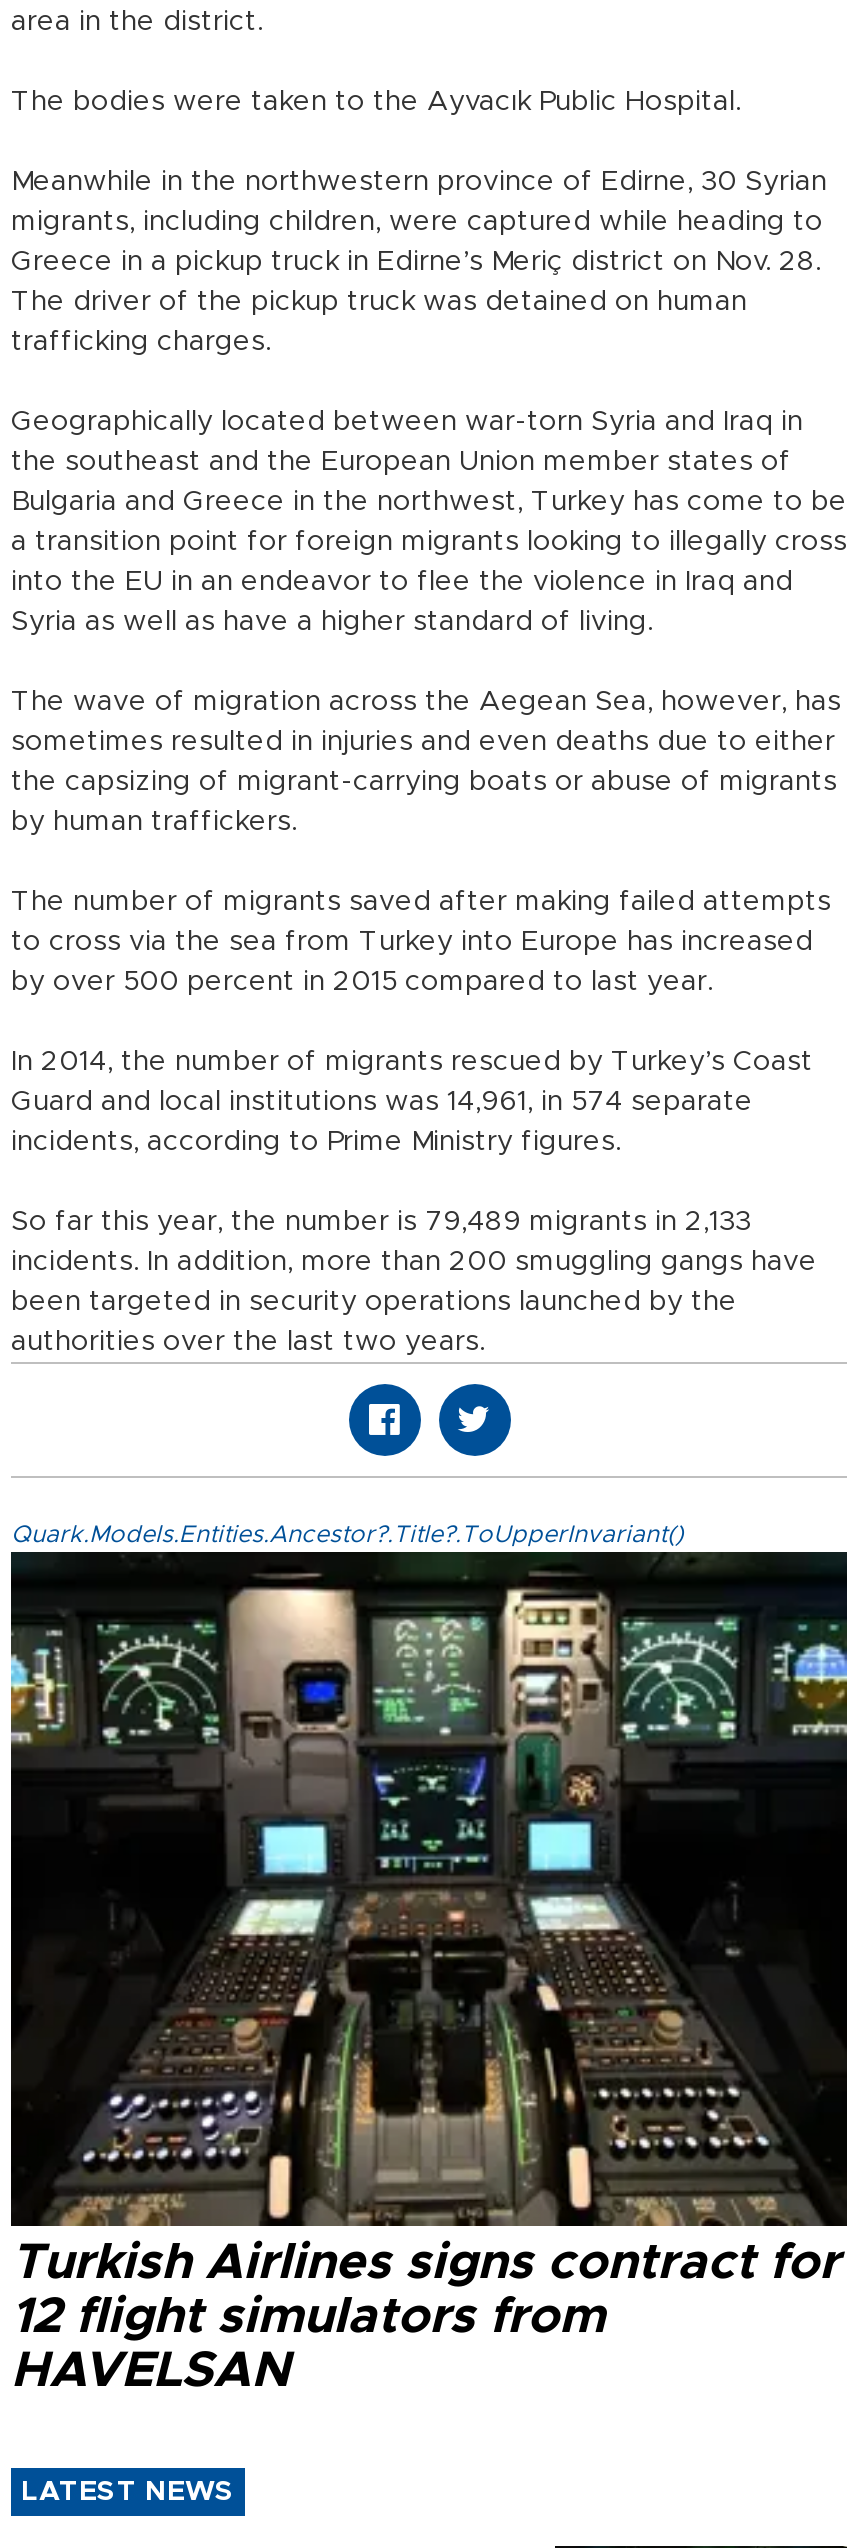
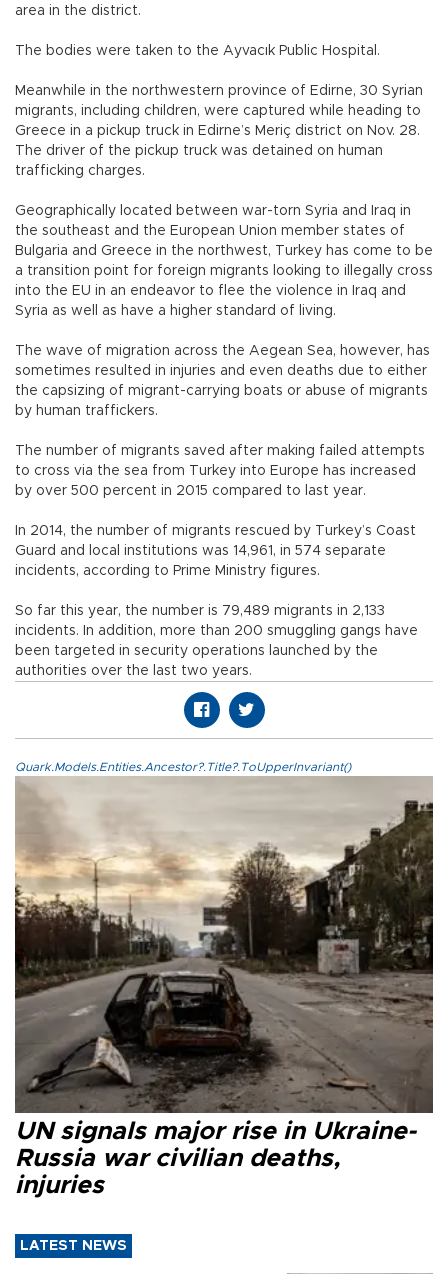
[9,1552,849,2396] [image] | Turkish Airlines signs contract for | 12 flight simulators from | HAVELSAN -> [14,776,434,1198] [image] | UN signals major rise in Ukraine- | Russia war civilian deaths, | injuries

